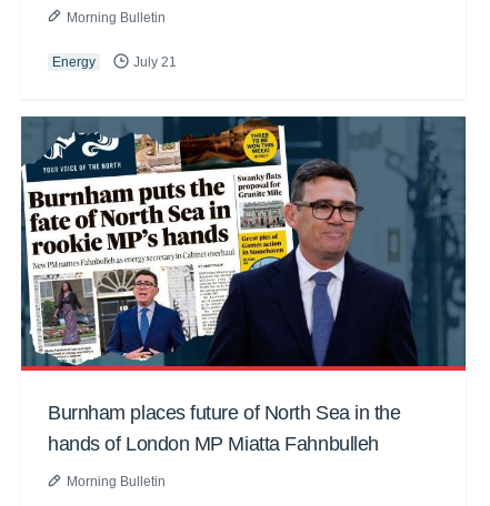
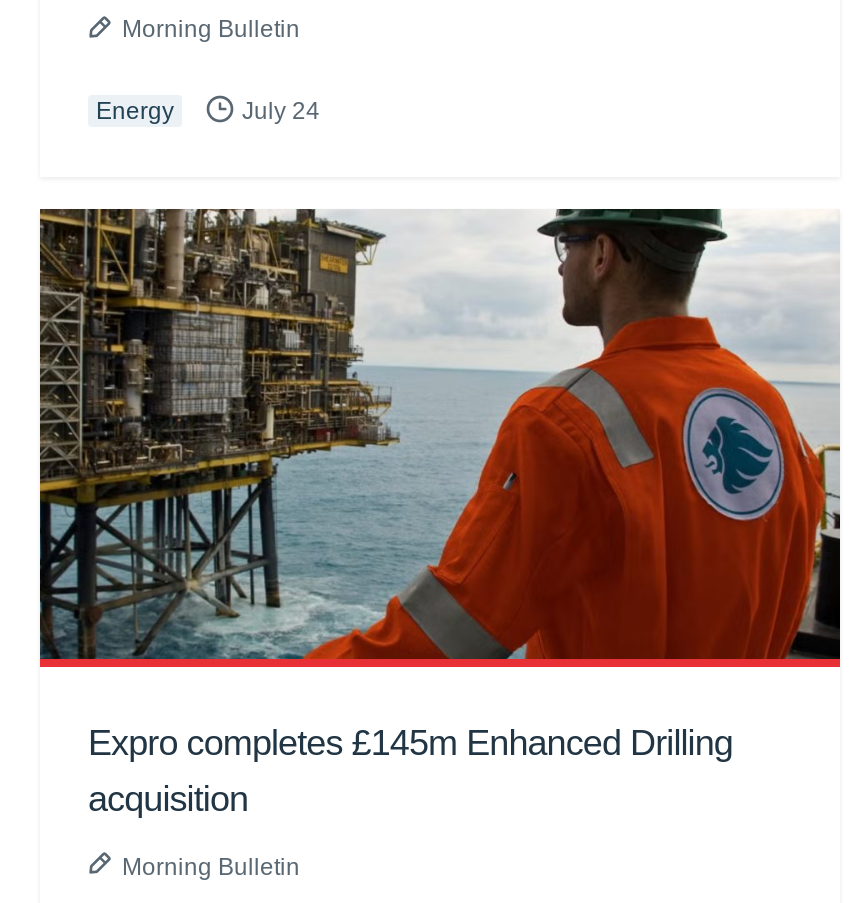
[130,55,177,70] July 21 -> [236,97,320,125] July 24
[20,115,467,455] [image] | Burnham places future of North Sea in the | hands of London MP Miatta Fahnbulleh -> [38,208,842,819] [image] | Expro completes £145m Enhanced Drilling | acquisition

